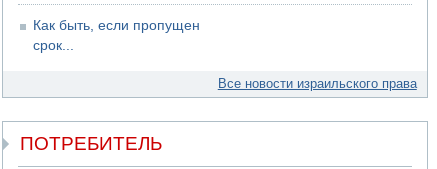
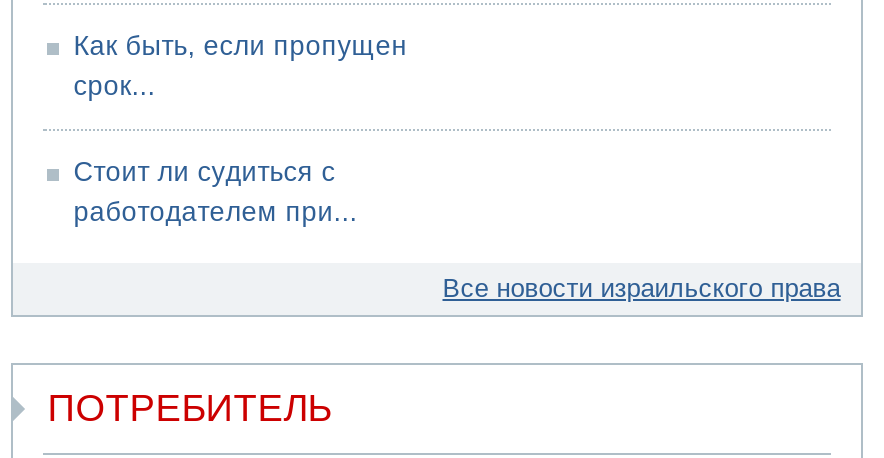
none -> [73,158,357,228] Стоит ли судиться с | работодателем при...

